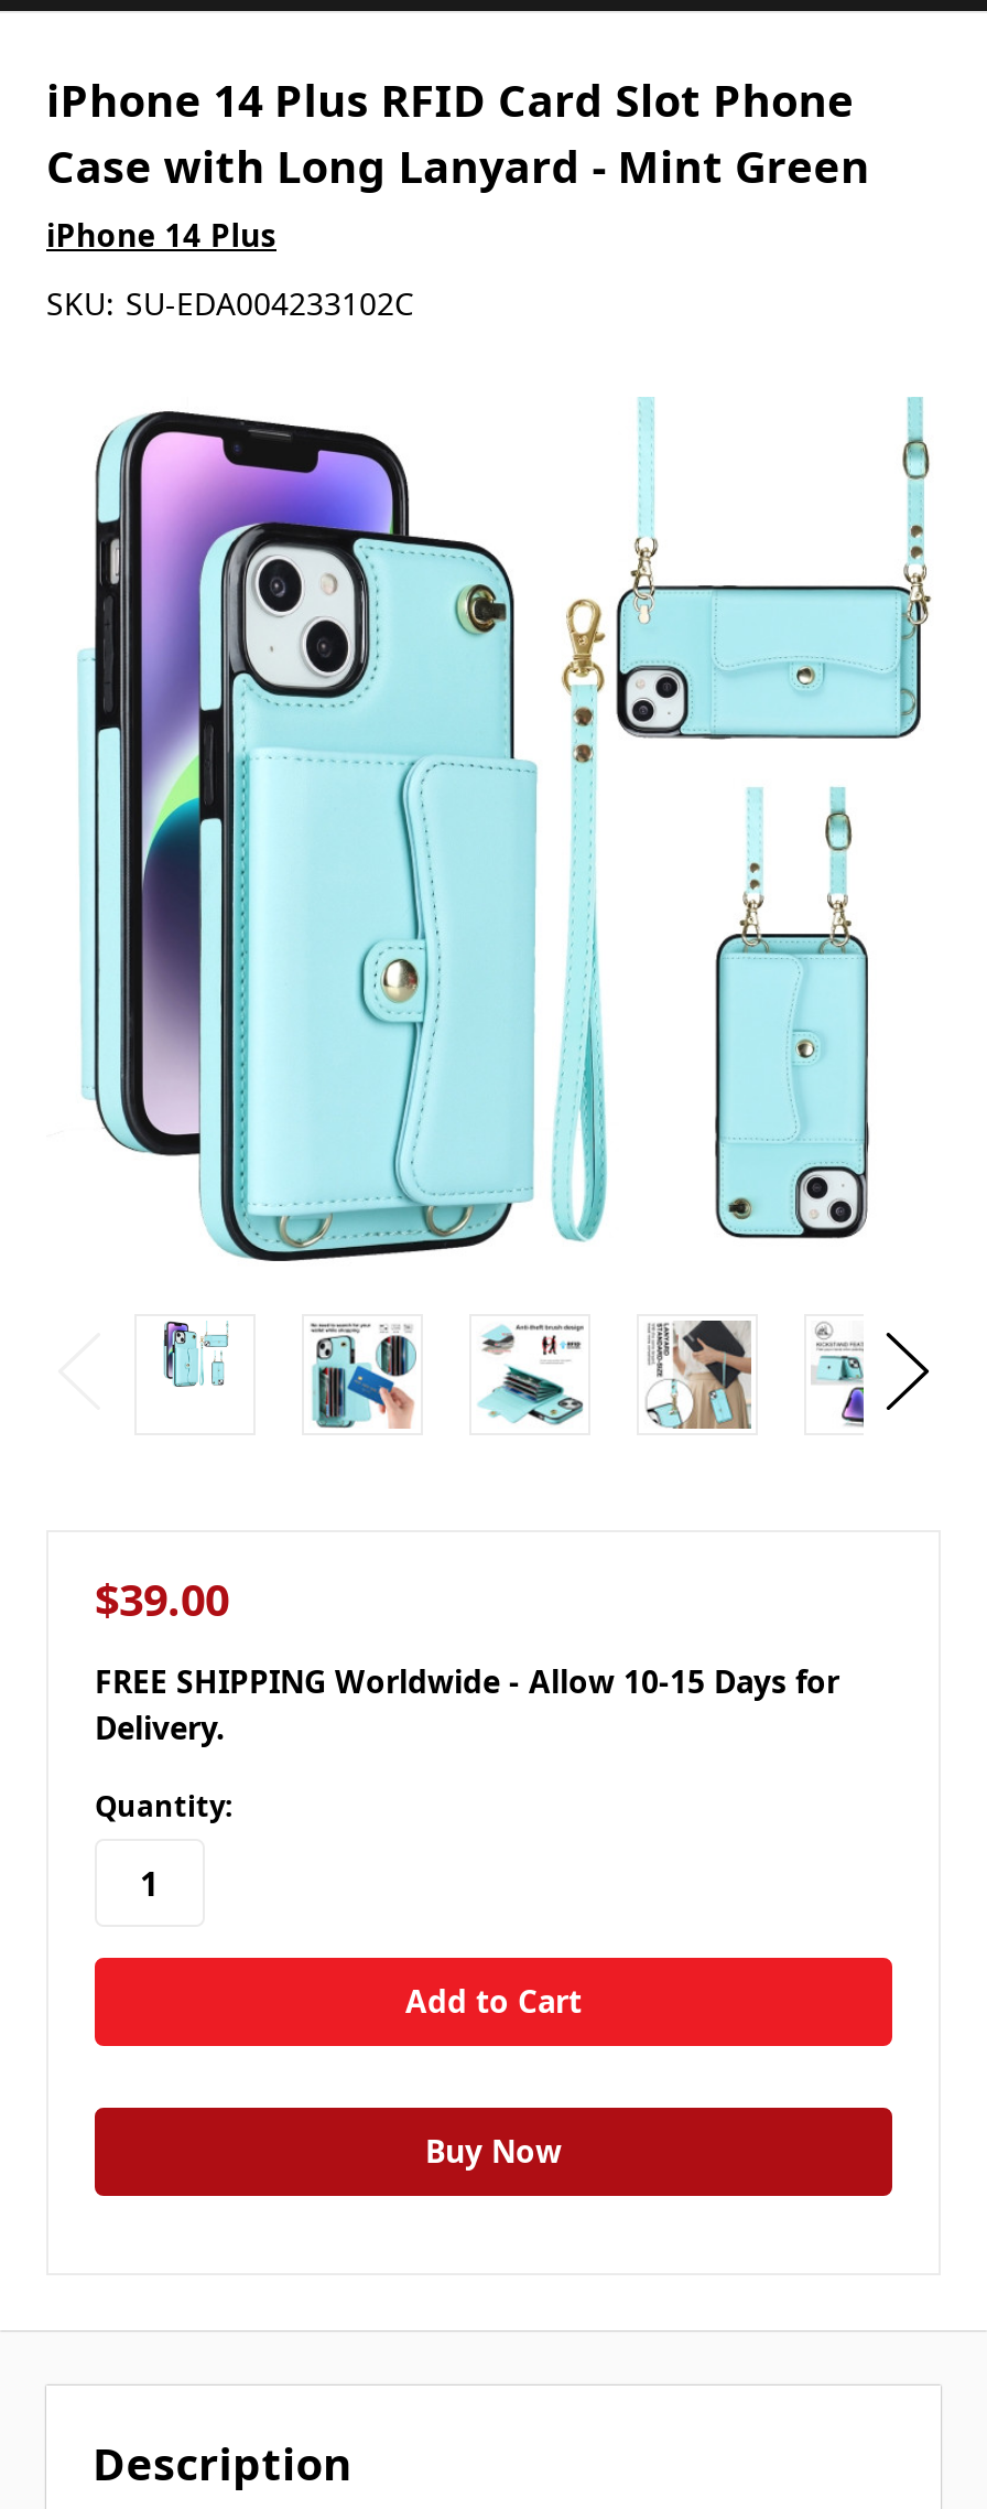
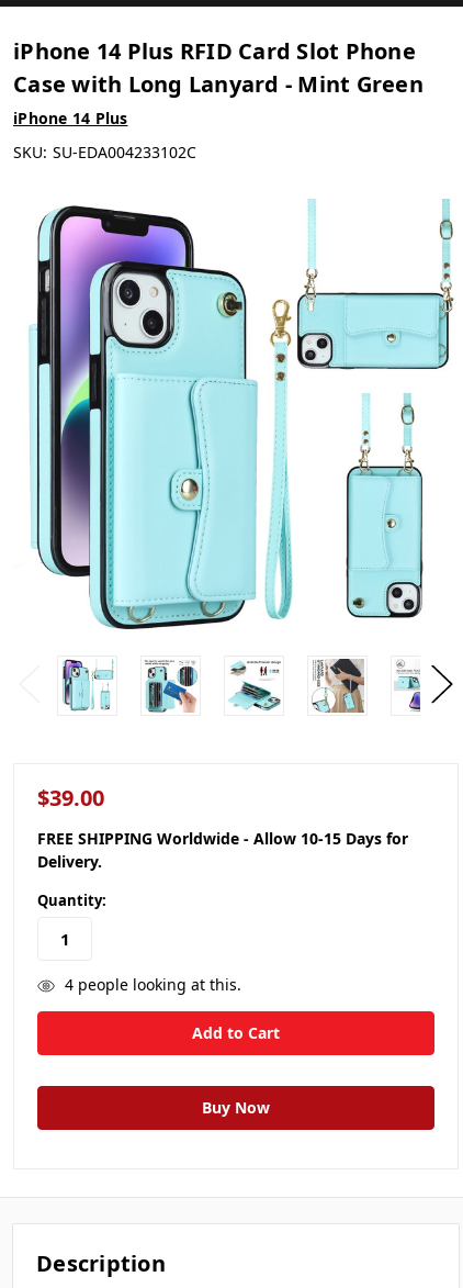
[145,1323,247,1424] [image] -> [61,659,114,712] [image]
none -> [65,974,241,995] 4 people looking at this.

